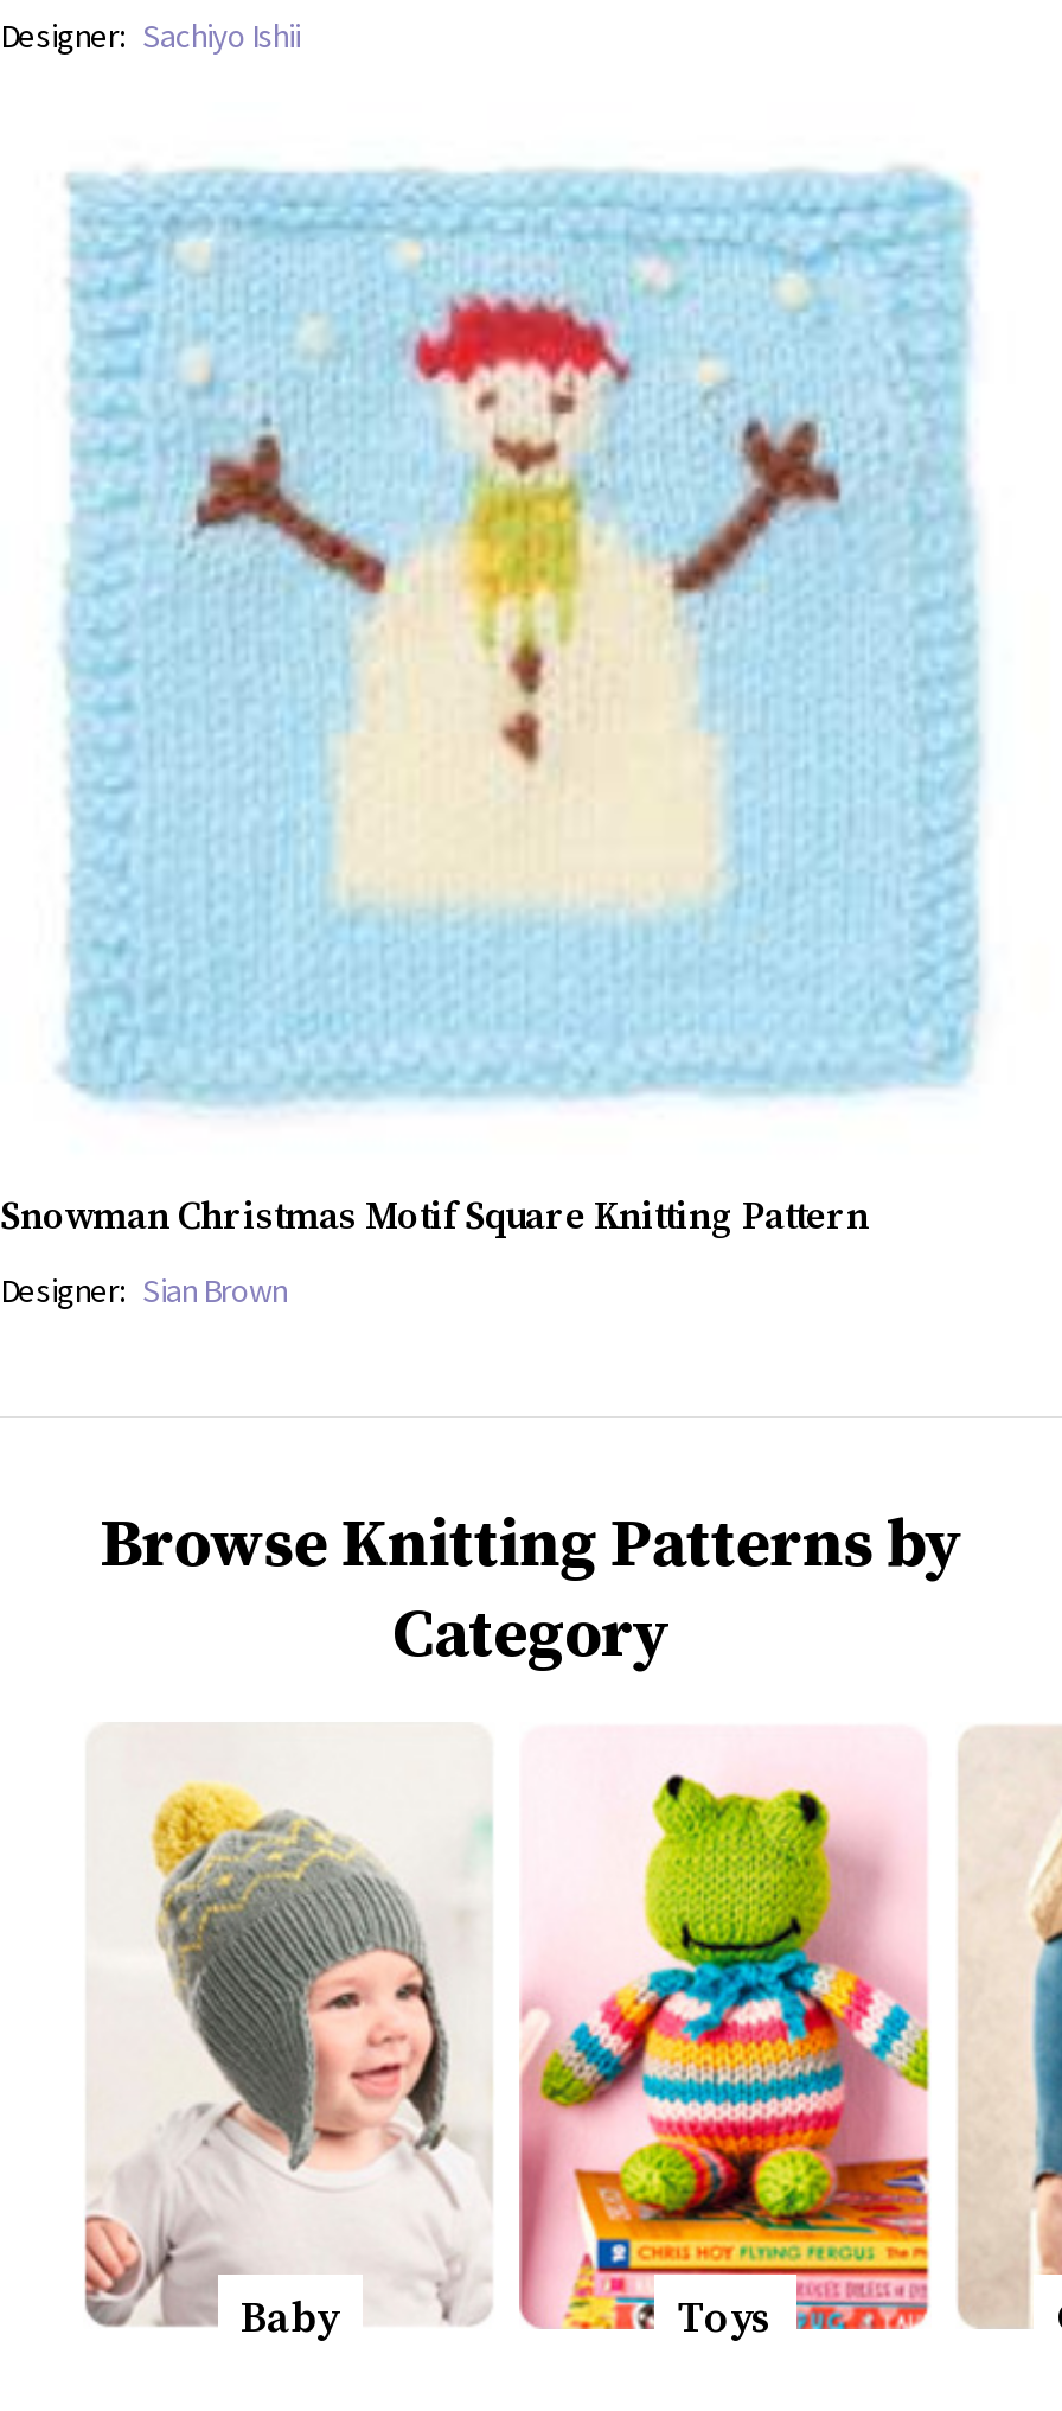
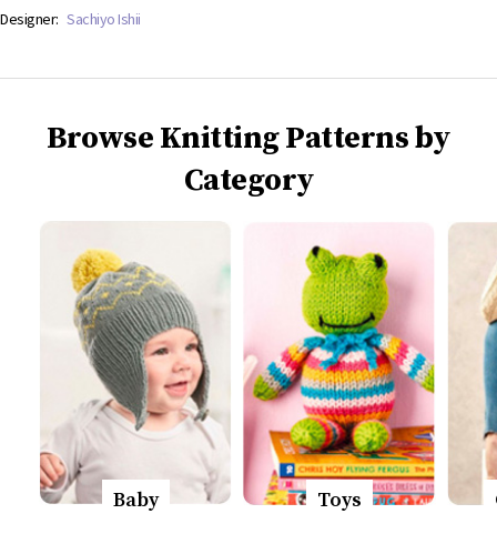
[0,168,984,1311] [image] | Snowman Christmas Motif Square Knitting Pattern | Designer: Sian Brown -> none

